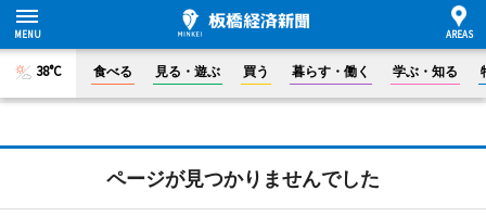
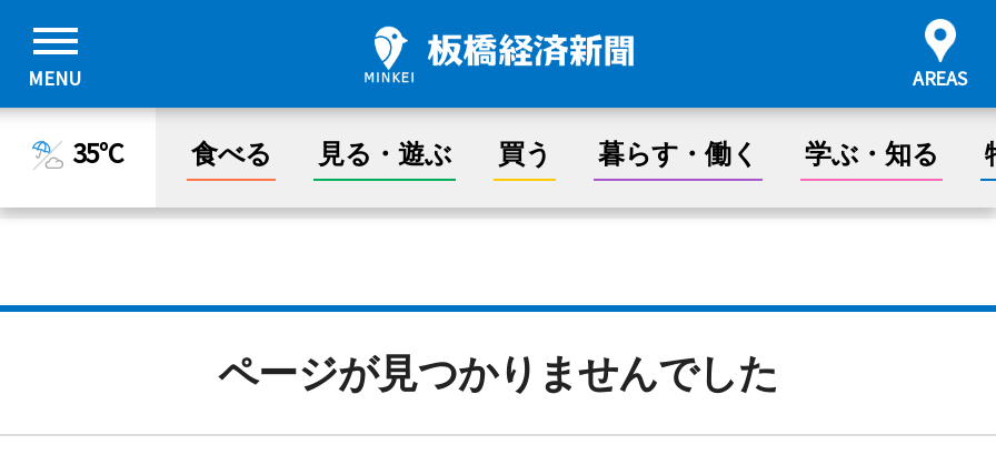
[35,62,61,81] 38°C -> [72,135,126,173] 35°C

